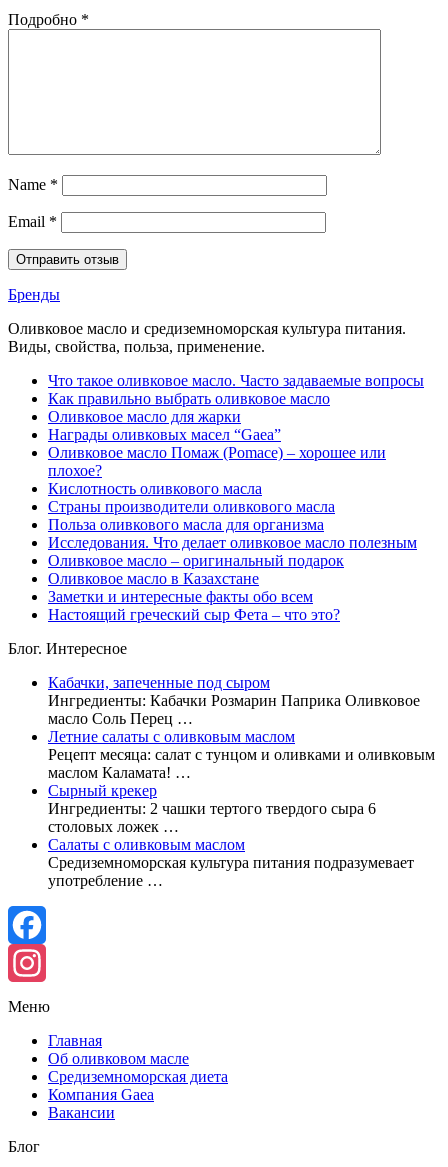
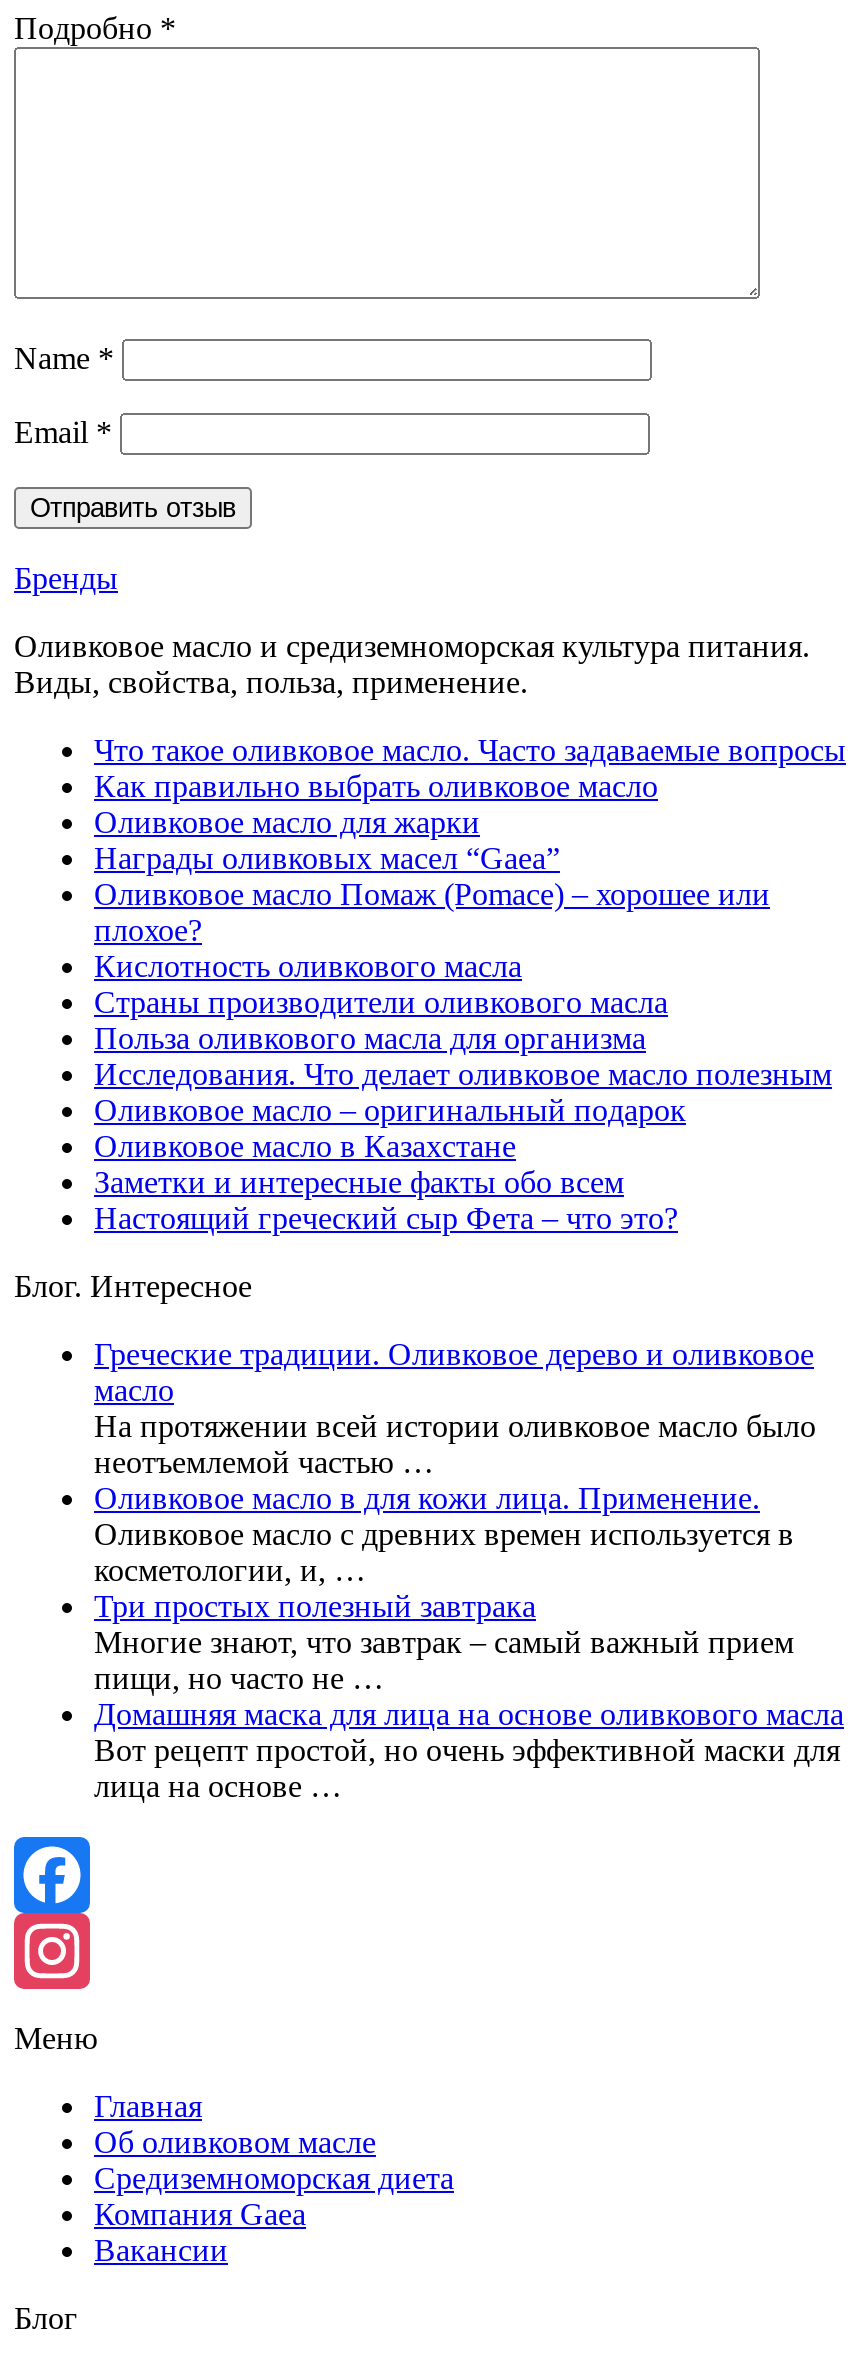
[48,674,435,889] Кабачки, запеченные под сыром | Ингредиенты: Кабачки Розмарин Паприка Оливковое | масло Соль Перец … | Летние салаты с оливковым маслом | Рецепт месяца: салат с тунцом и оливками и оливковым | маслом Каламата! … | Сырный крекер | Ингредиенты: 2 чашки тертого твердого сыра 6 | столовых ложек … | Салаты с оливковым маслом | Средиземноморская культура питания подразумевает | употребление … -> [94,1338,844,1804] Греческие традиции. Оливковое дерево и оливковое | масло | На протяжении всей истории оливковое масло было | неотъемлемой частью … | Оливковое масло в для кожи лица. Применение. | Оливковое масло с древних времен используется в | косметологии, и, … | Три простых полезный завтрака | Многие знают, что завтрак – самый важный прием | пищи, но часто не … | Домашняя маска для лица на основе оливкового масла | Вот рецепт простой, но очень эффективной маски для | лица на основе …

